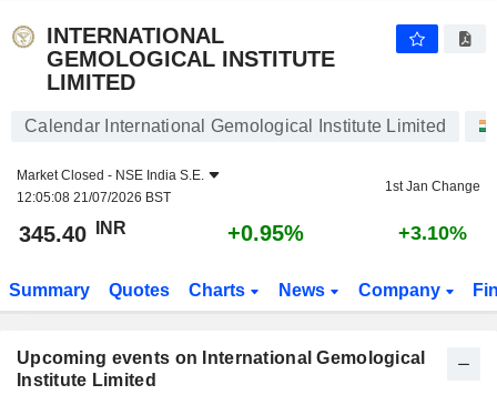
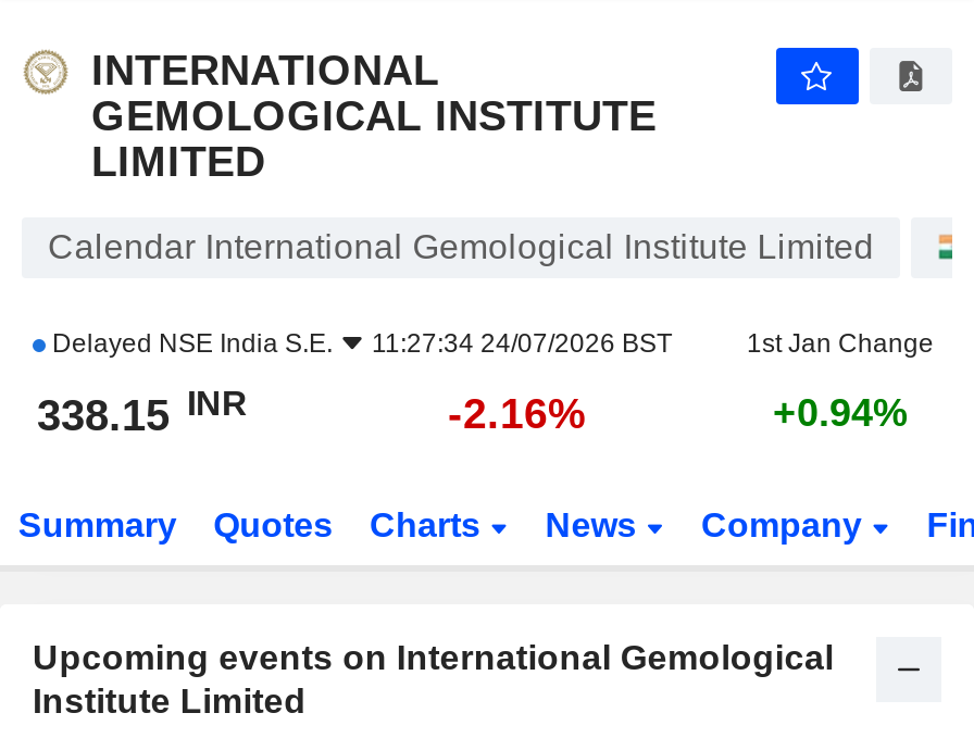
[17,168,204,205] Market Closed - NSE India S.E. | 12:05:08 21/07/2026 BST -> [46,328,672,359] Delayed NSE India S.E. | 11:27:34 24/07/2026 BST
[19,218,126,246] 345.40 INR -> [37,384,248,439] 338.15 INR
[227,221,304,245] +0.95% -> [448,389,587,437] -2.16%
[398,222,467,244] +3.10% -> [773,391,908,435] +0.94%

